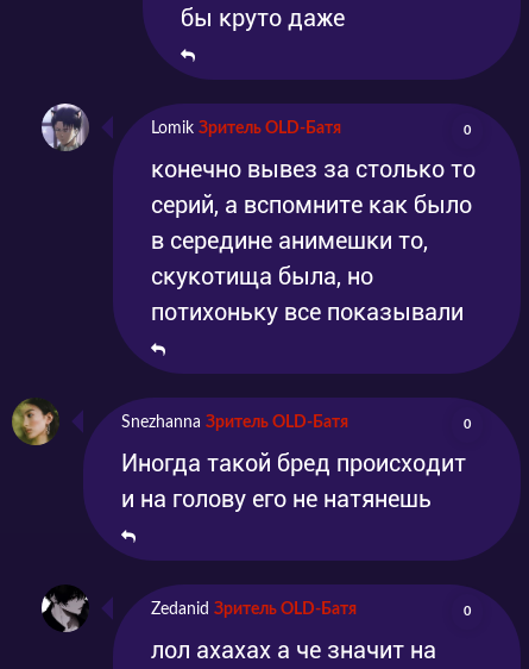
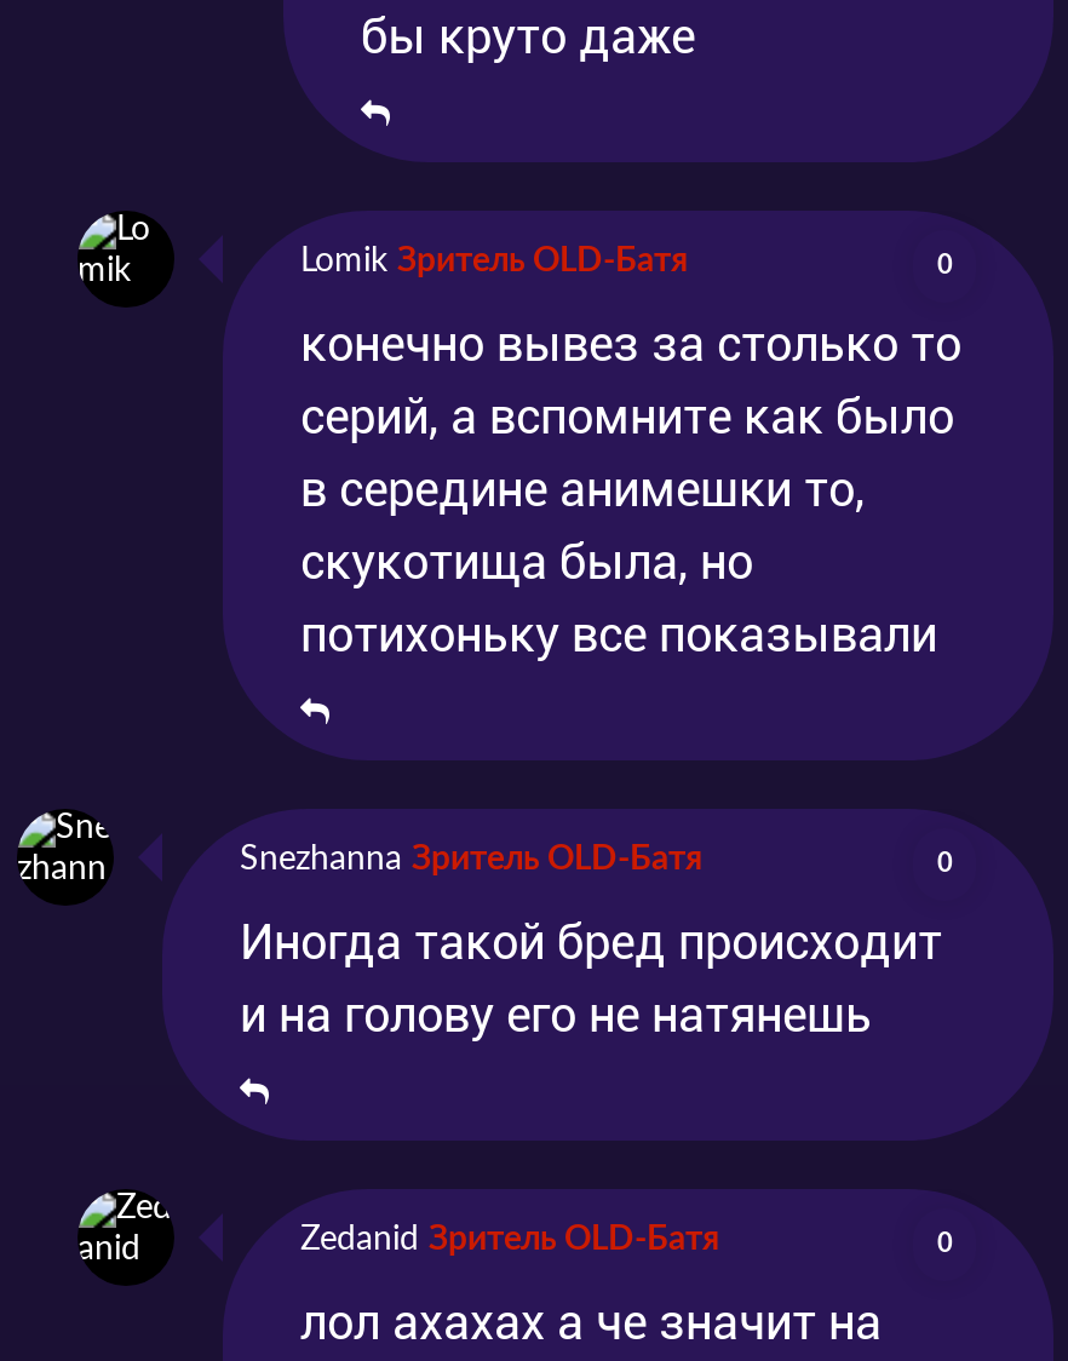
[40,102,89,152] [image] -> [77,208,174,308] [image]
[11,400,58,446] [image] -> [17,811,114,906] [image]
[40,584,87,633] [image] -> [75,1189,167,1286] [image]

